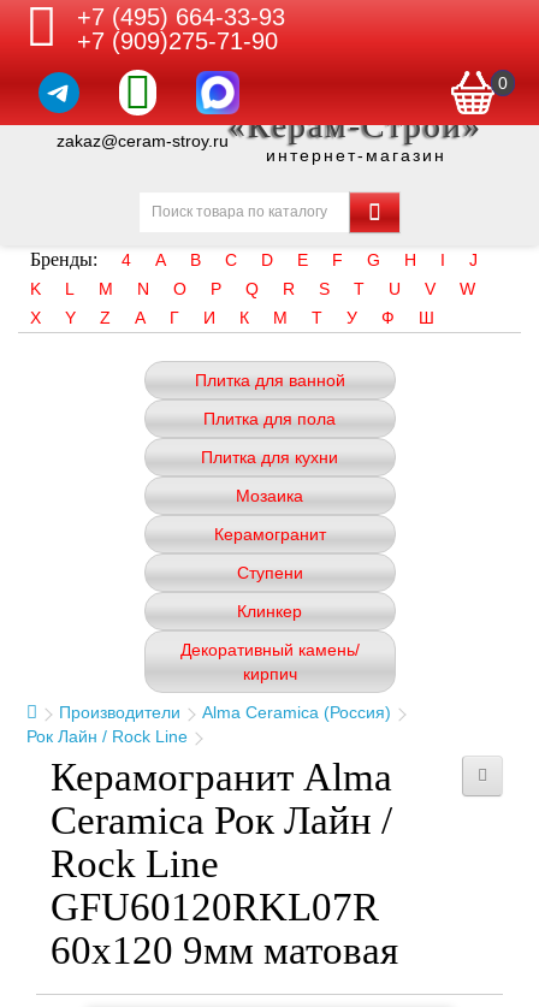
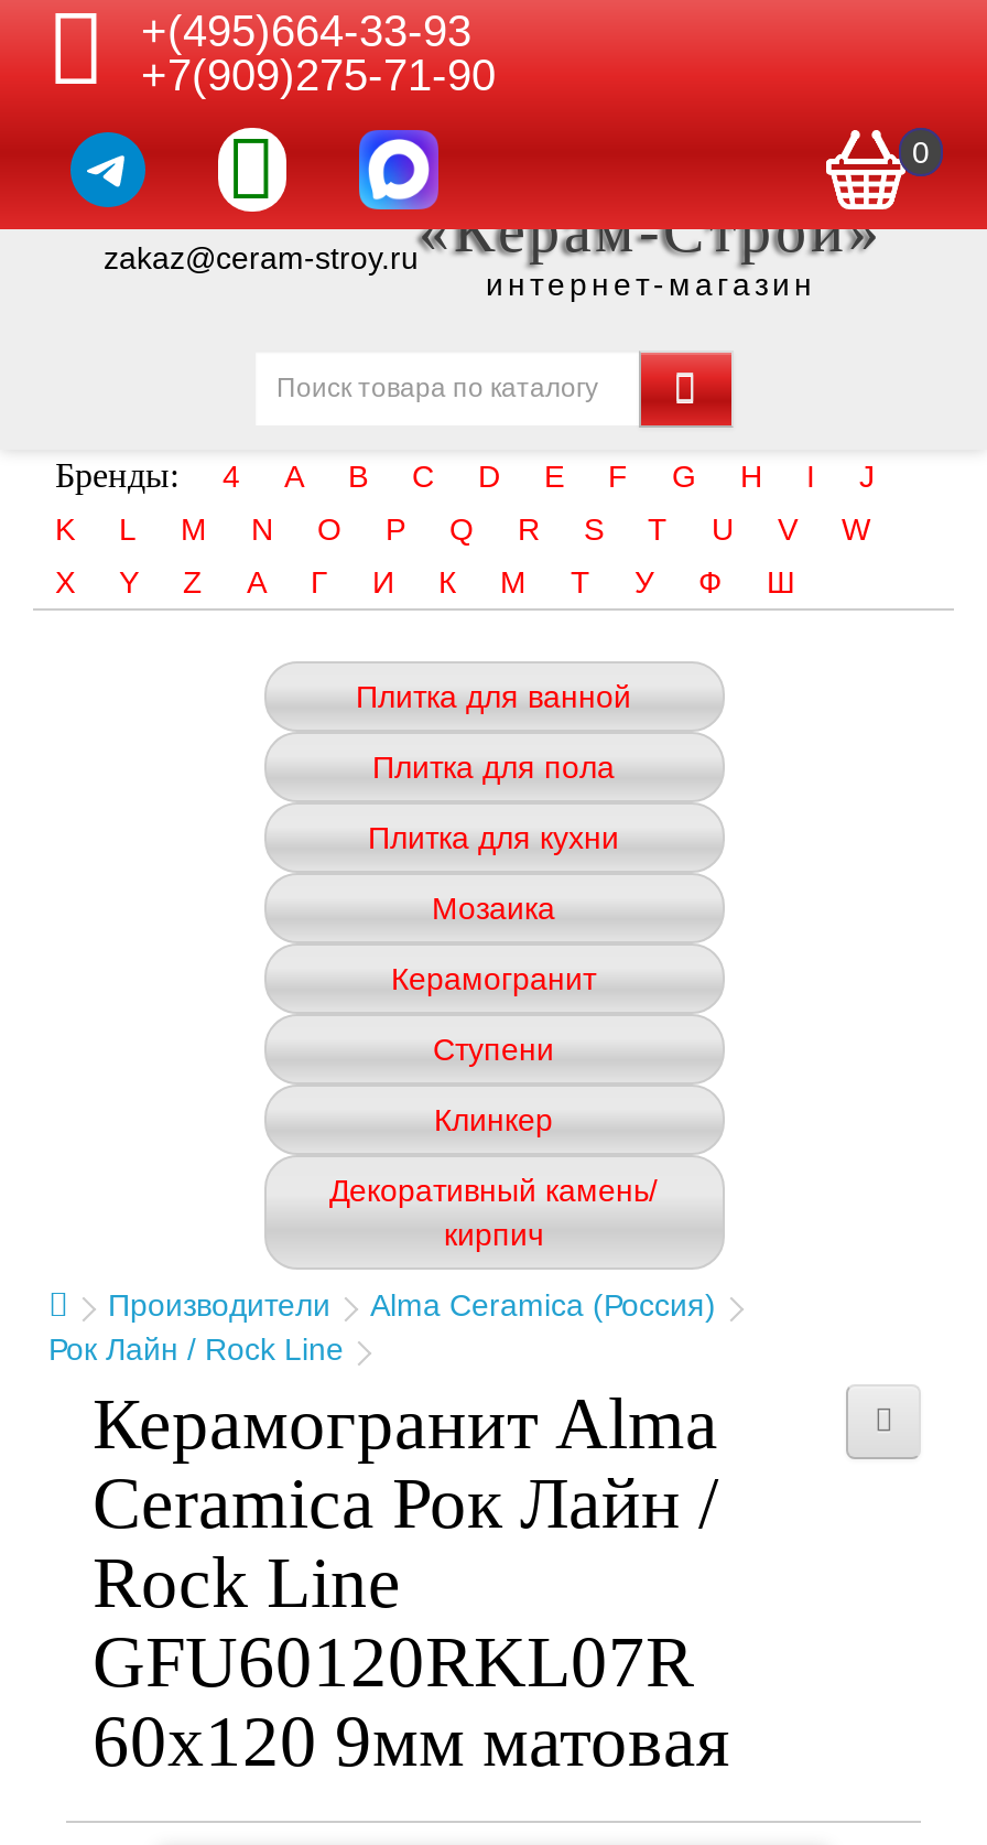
[77,3,285,54] +7 (495) 664-33-93 | +7 (909)275-71-90 -> [141,6,496,98] +(495)664-33-93 | +7(909)275-71-90

